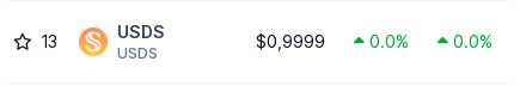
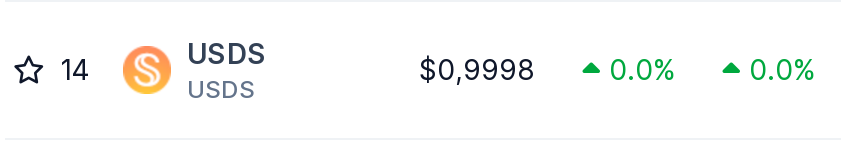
[42,31,57,51] 13 -> [61,52,89,86] 14
[256,31,325,51] $0,9999 -> [419,52,535,86] $0,9998

